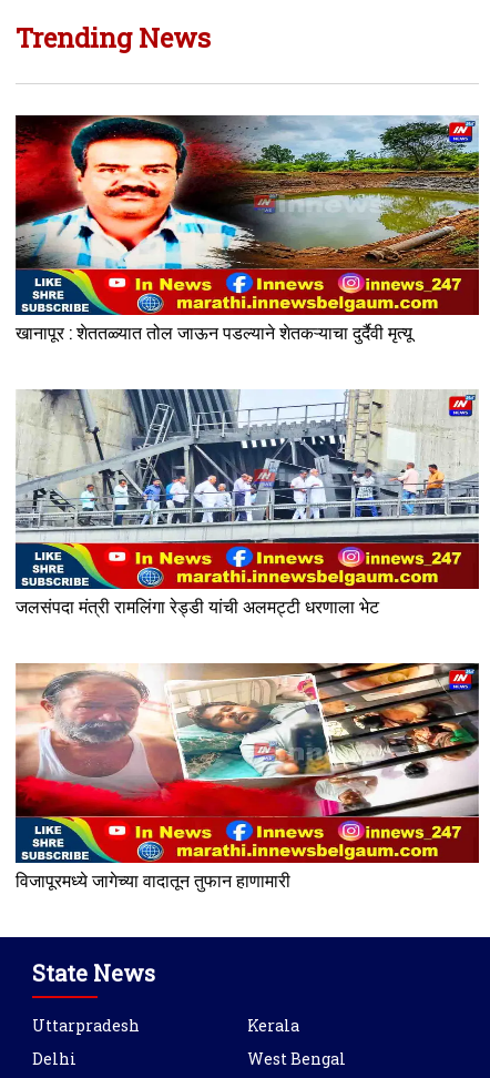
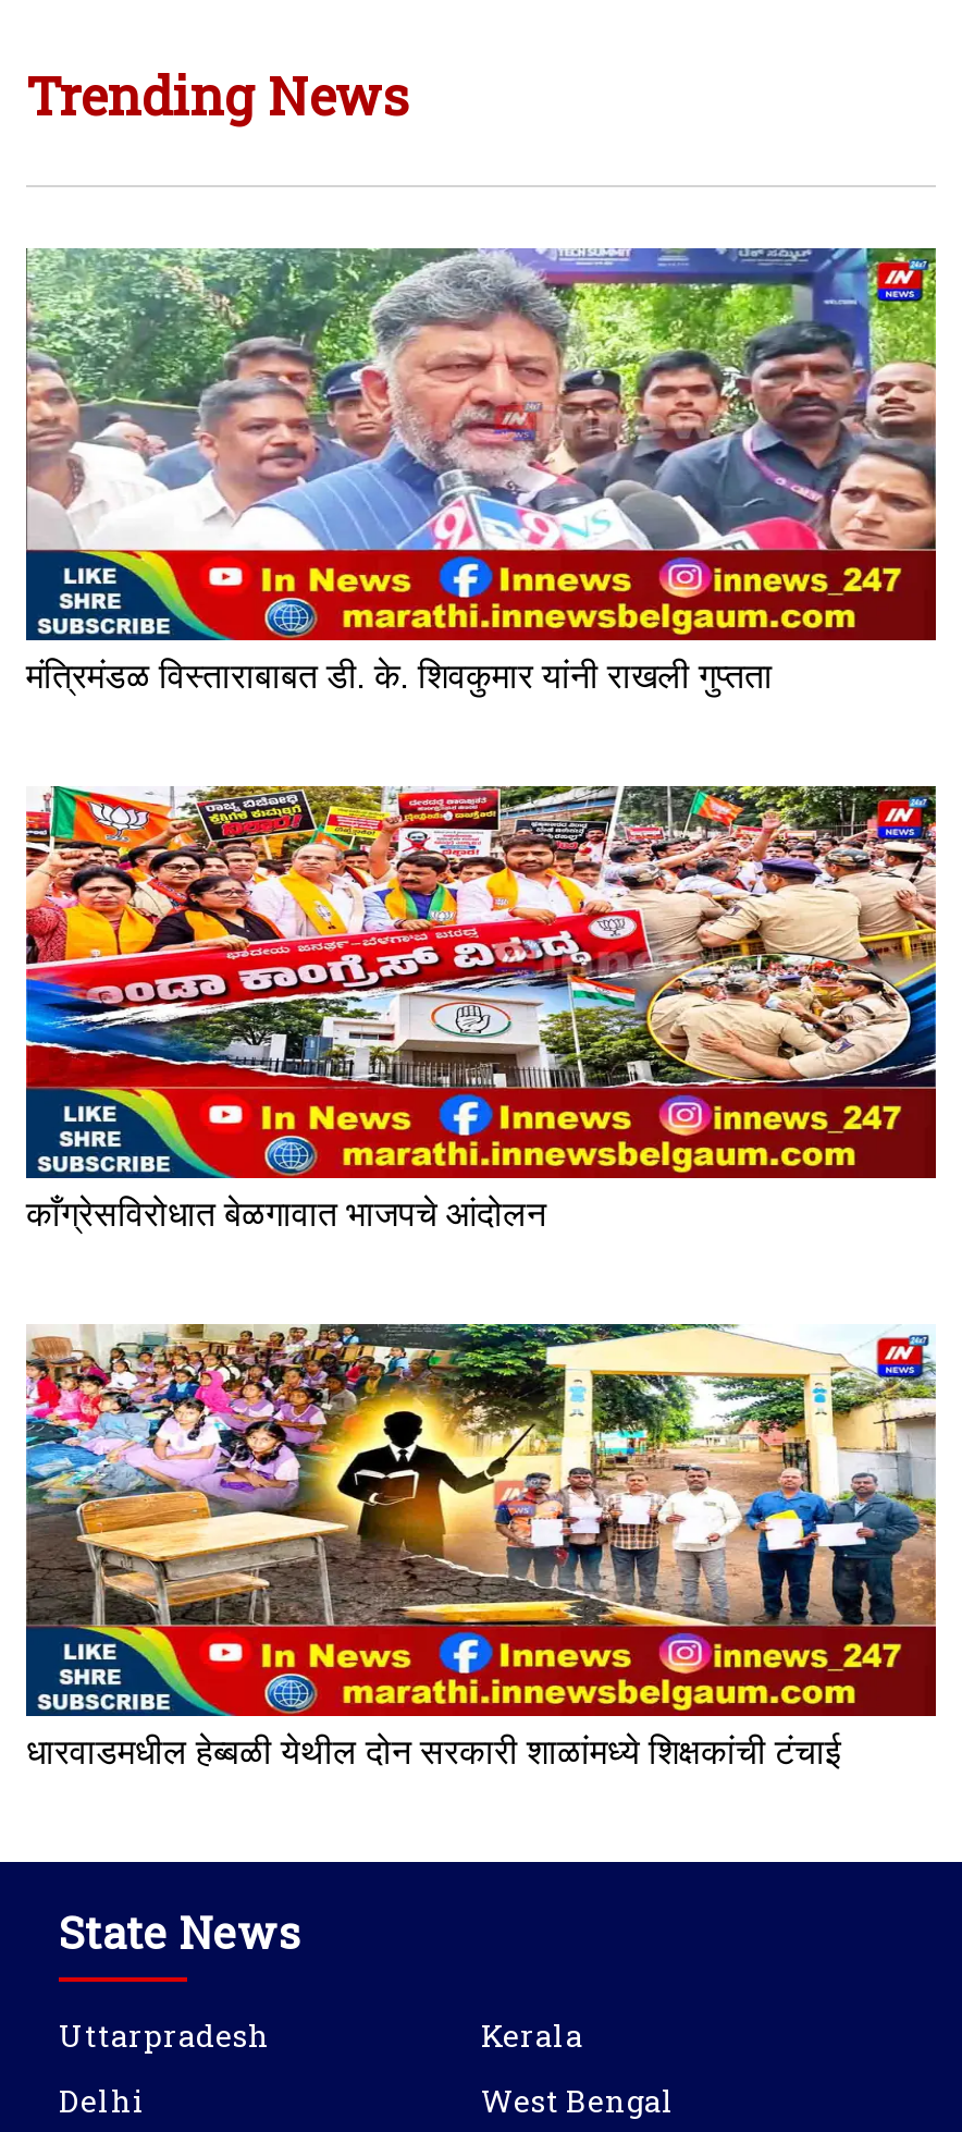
[14,114,480,271] [image] -> [24,246,938,553] [image]
[16,321,412,344] खानापूर : शेततळ्यात तोल जाऊन पडल्याने शेतकऱ्याचा दुर्दैवी मृत्यू -> [26,651,773,697] मंत्रिमंडळ विस्ताराबाबत डी. के. शिवकुमार यांनी राखली गुप्तता
[14,388,480,545] [image] -> [24,784,938,1091] [image]
[16,594,379,618] जलसंपदा मंत्री रामलिंगा रेड्डी यांची अलमट्टी धरणाला भेट -> [26,1189,546,1235] काँग्रेसविरोधात बेळगावात भाजपचे आंदोलन
[14,662,480,818] [image] -> [24,1322,938,1627] [image]
[16,868,290,892] विजापूरमध्ये जागेच्या वादातून तुफान हाणामारी -> [26,1727,840,1773] धारवाडमधील हेब्बळी येथील दोन सरकारी शाळांमध्ये शिक्षकांची टंचाई

